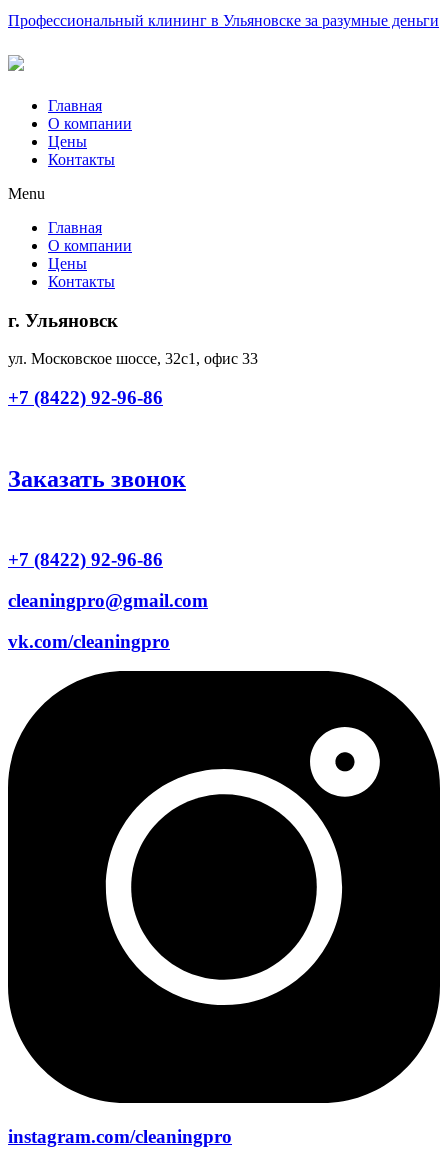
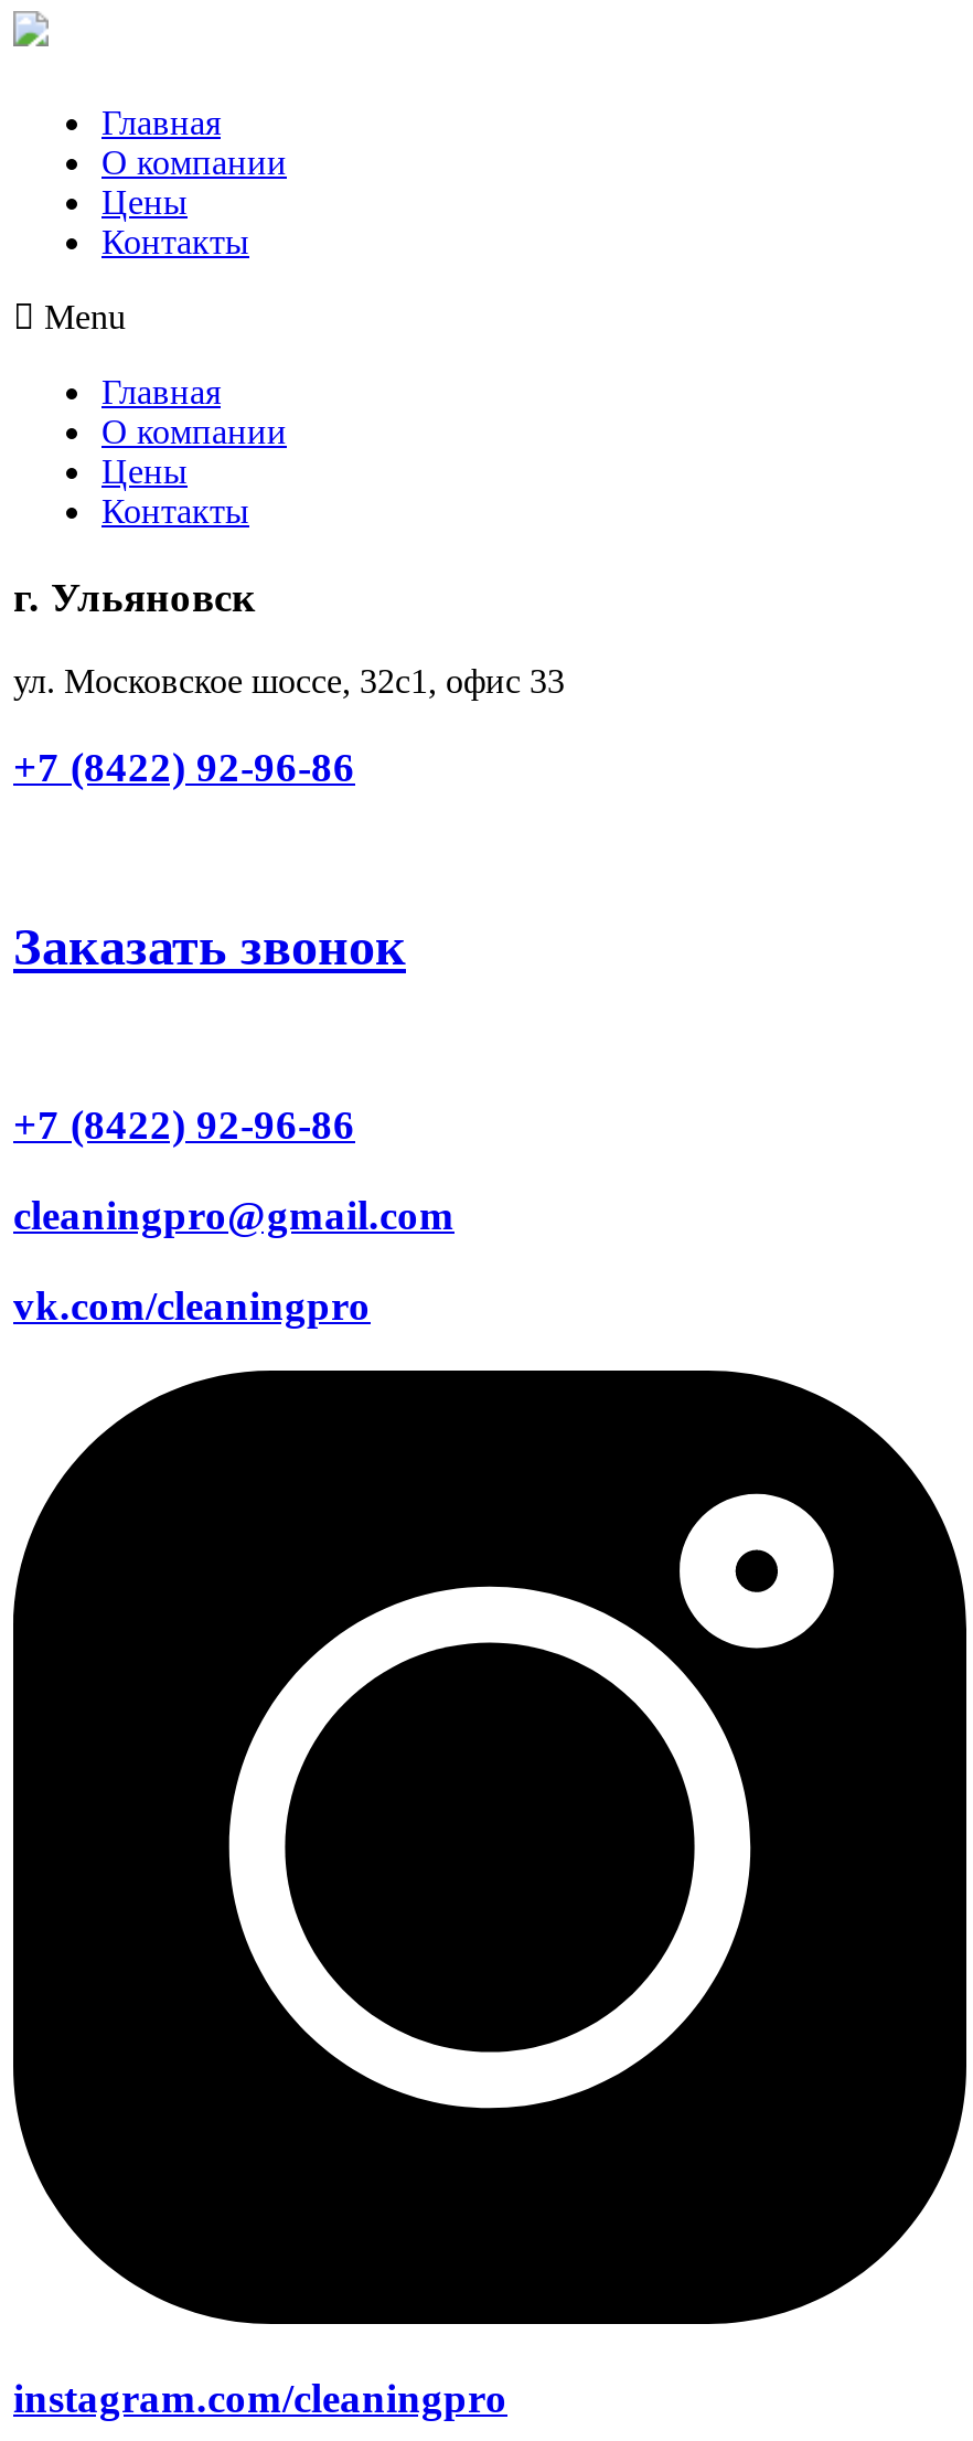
[8,12,439,29] Профессиональный клининг в Ульяновске за разумные деньги -> none

